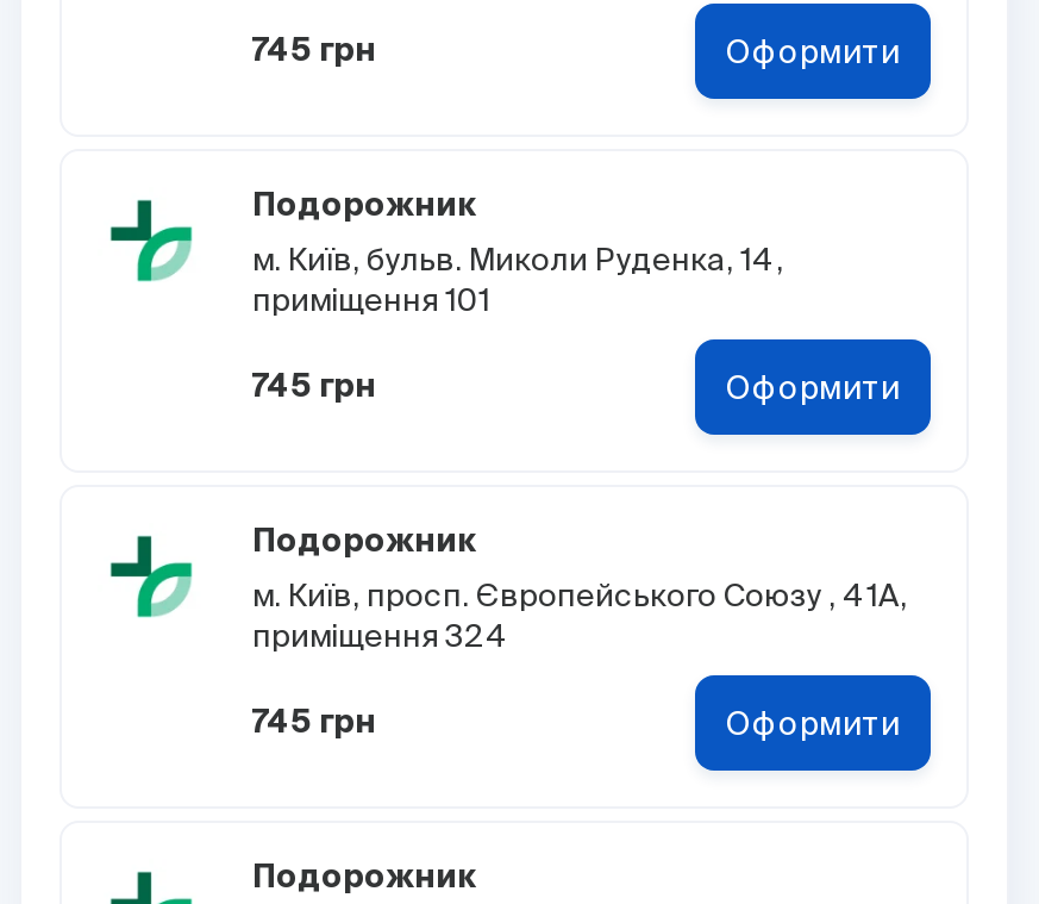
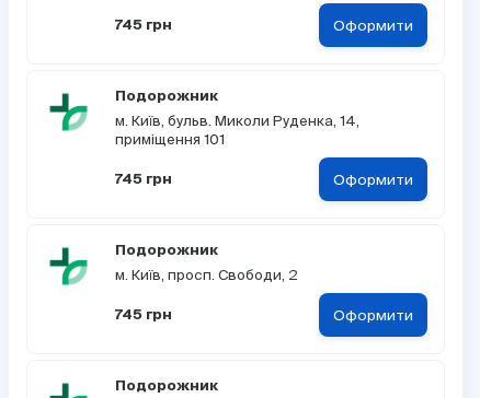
[252,578,907,654] м. Київ, просп. Європейського Союзу , 41А, | приміщення 324 -> [115,267,298,283] м. Київ, просп. Свободи, 2

